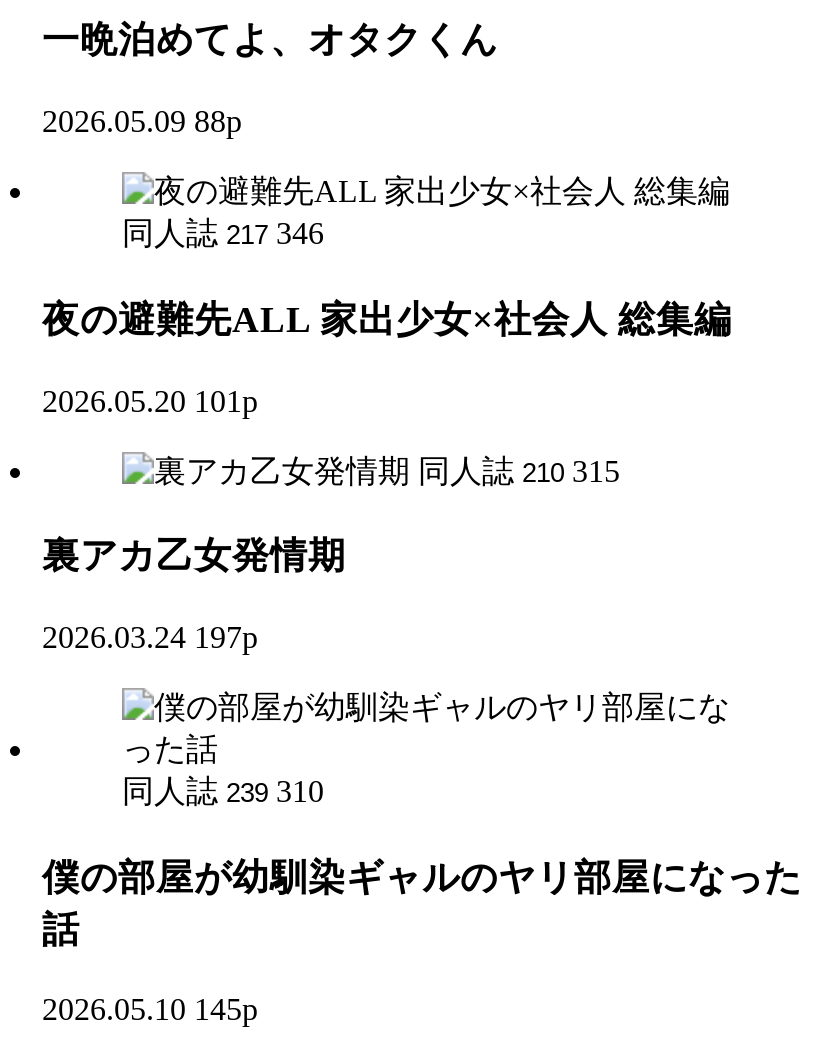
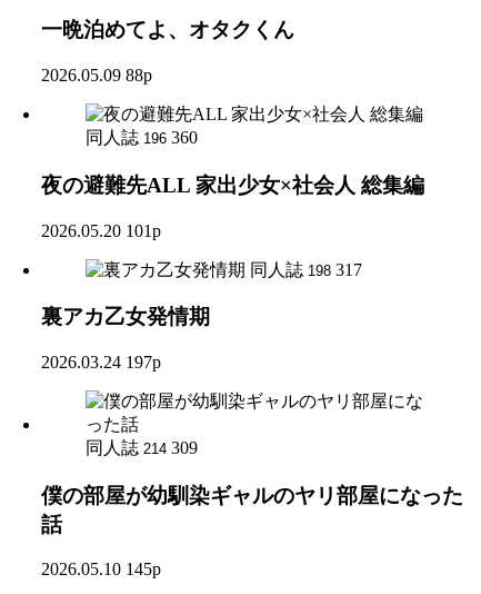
[122,216,324,250] 同人誌 217 346 -> [86,128,198,147] 同人誌 196 360
[418,453,620,487] 同人誌 210 315 -> [250,260,362,279] 同人誌 198 317
[122,774,324,808] 同人誌 239 310 -> [86,438,198,457] 同人誌 214 309

